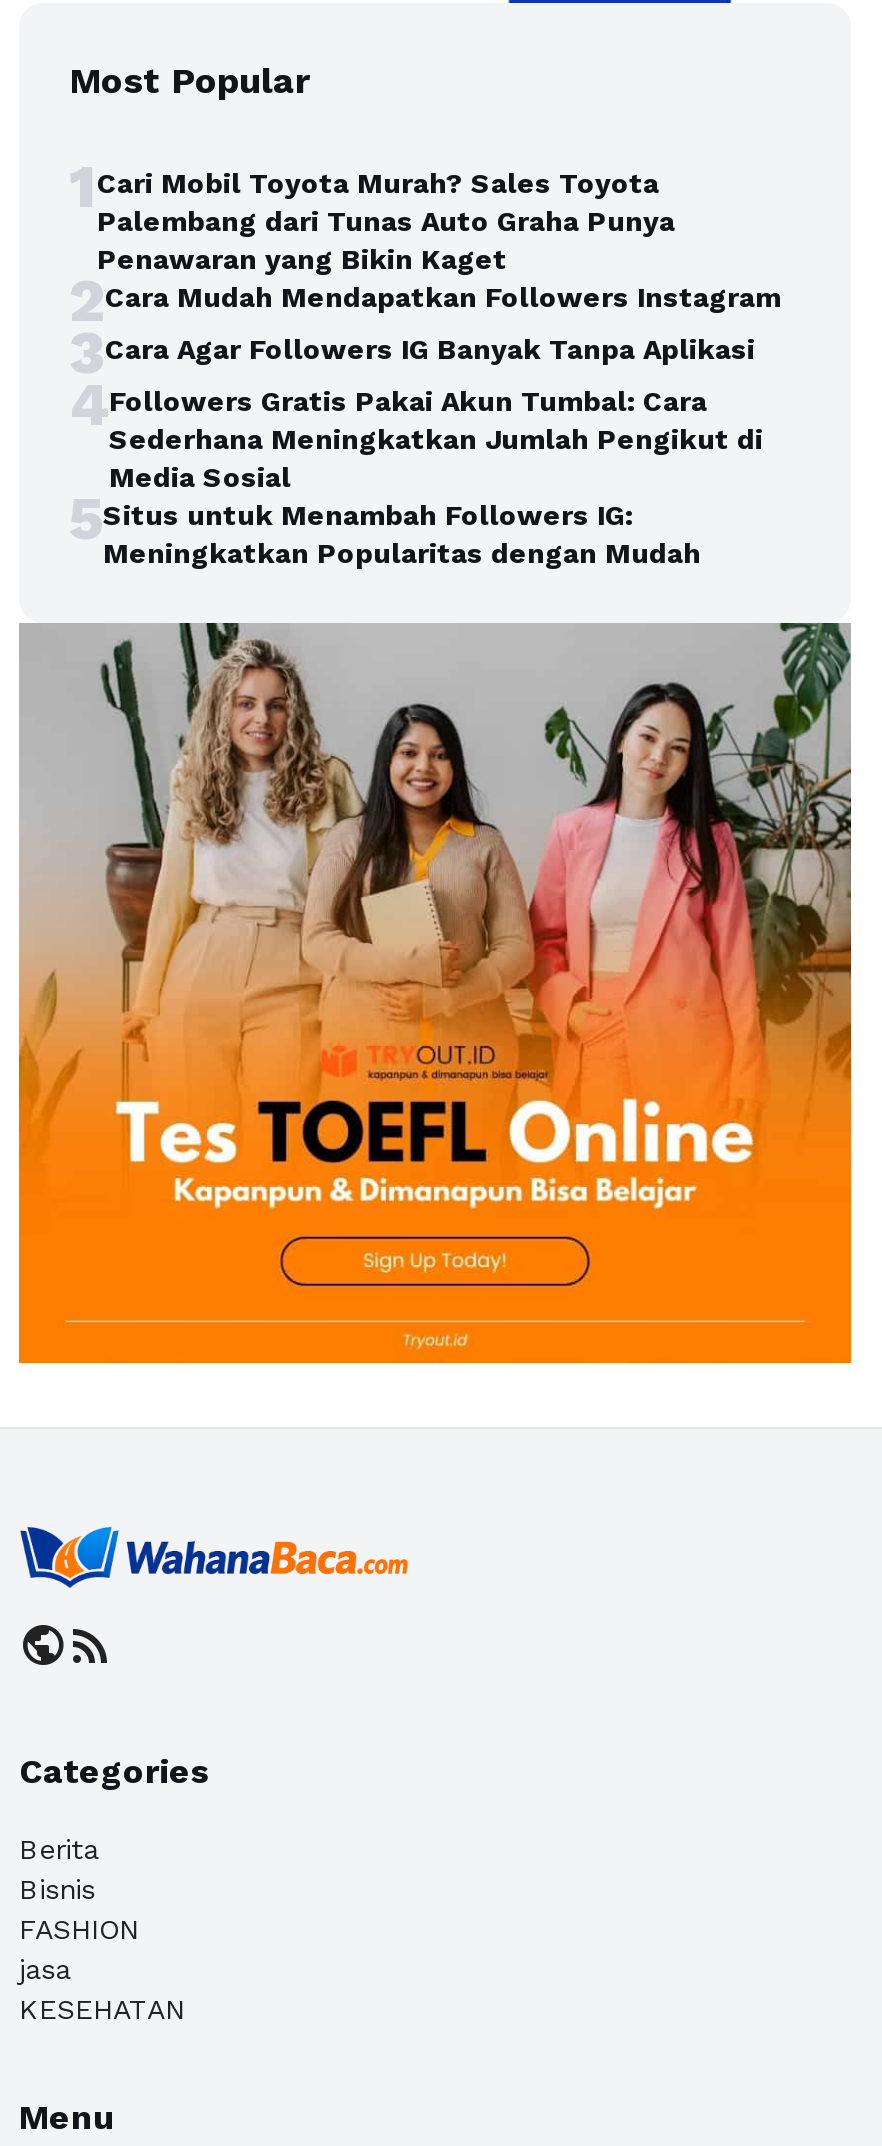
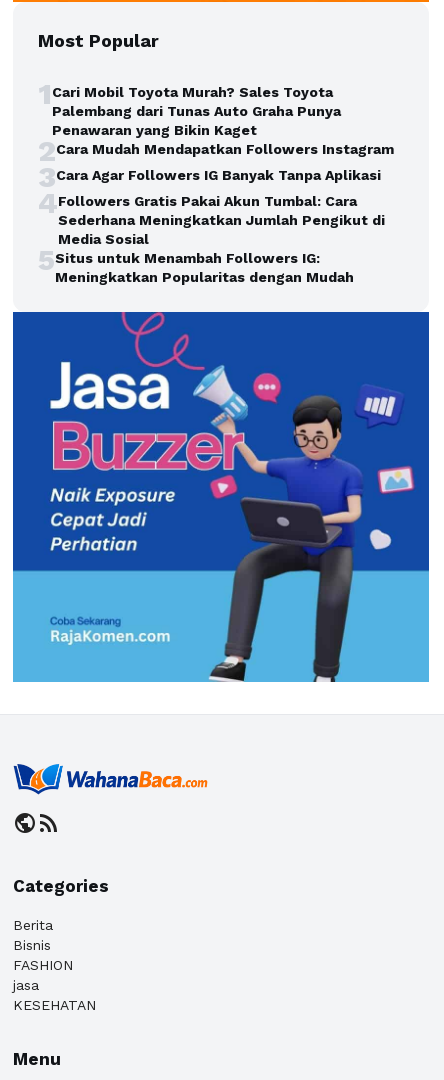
[17,621,853,1365] [image] -> [12,311,430,683] [image]

